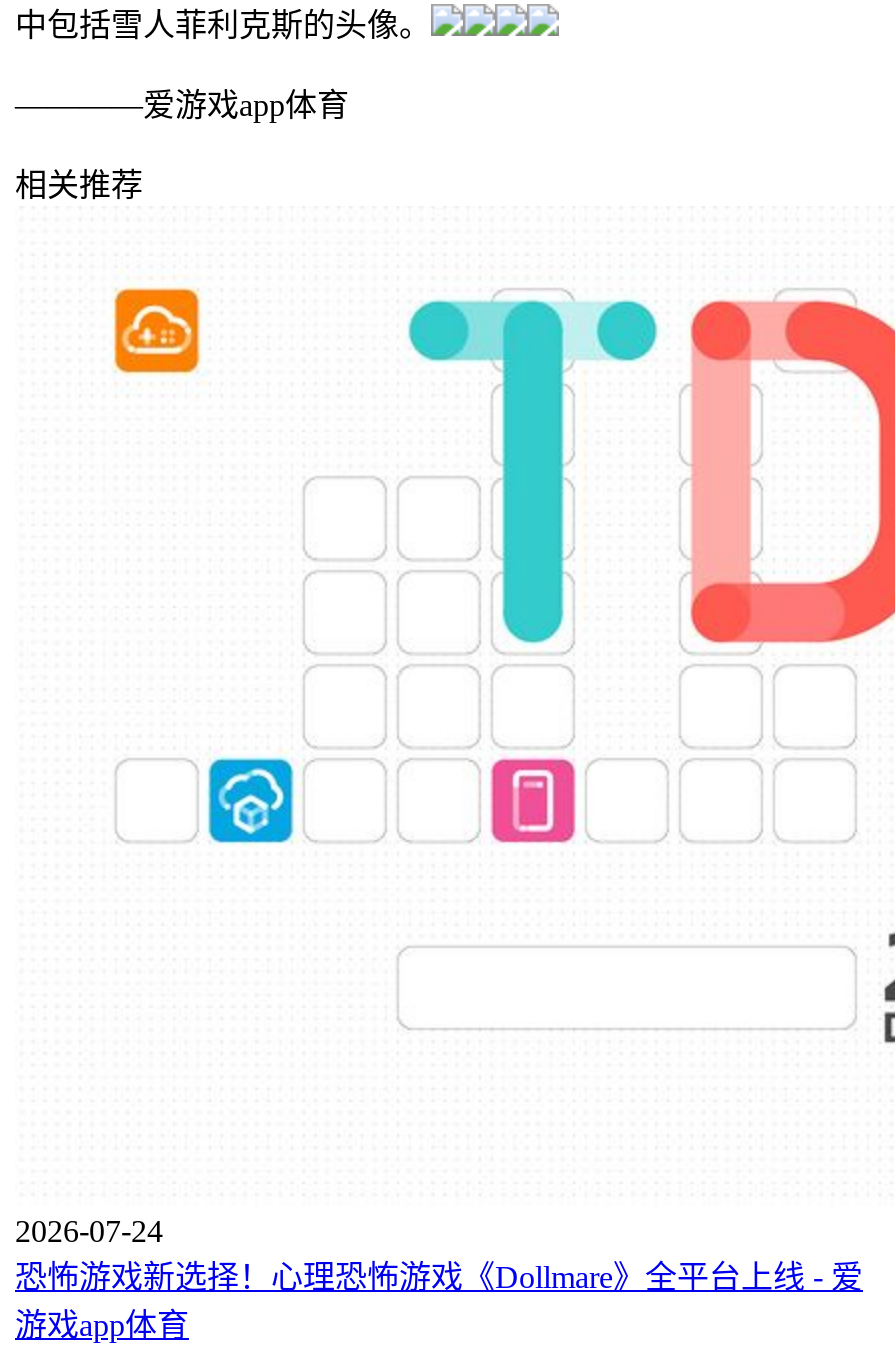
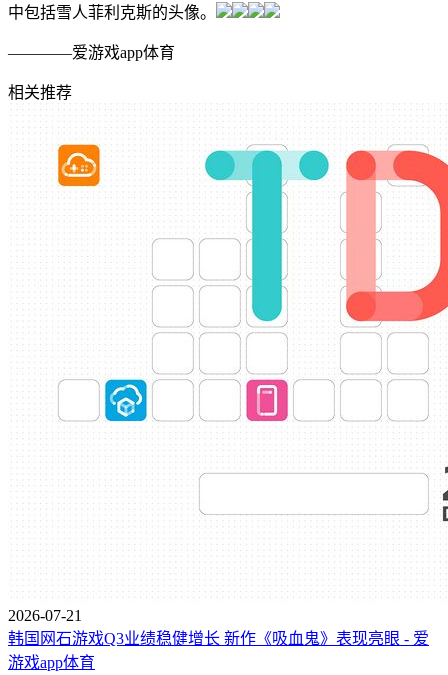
[15,1214,863,1294] 2026-07-24 | 恐怖游戏新选择！心理恐怖游戏《Dollmare》全平台上线 - 爱 -> [8,607,429,647] 2026-07-21 | 韩国网石游戏Q3业绩稳健增长 新作《吸血鬼》表现亮眼 - 爱

